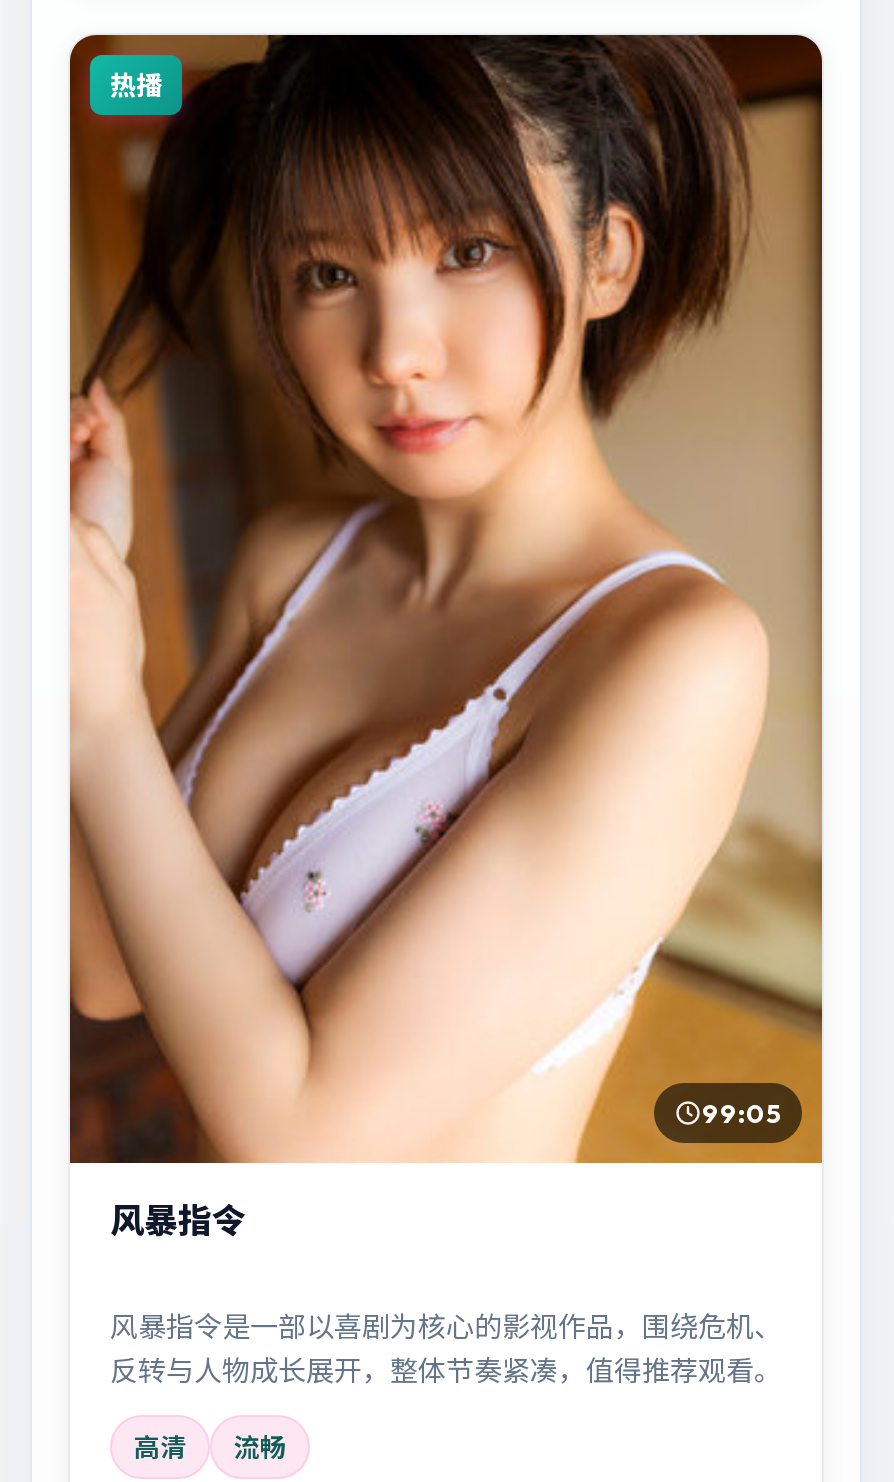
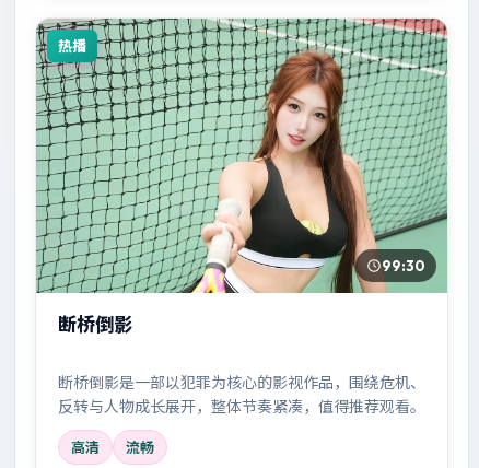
[68,32,824,1164] [image] | 99:05 -> [35,17,448,294] [image] | 99:30
[110,1200,246,1242] 风暴指令 -> [58,312,132,335] 断桥倒影
[110,1310,782,1346] 风暴指令是一部以喜剧为核心的影视作品，围绕危机、 -> [58,372,425,392] 断桥倒影是一部以犯罪为核心的影视作品，围绕危机、

